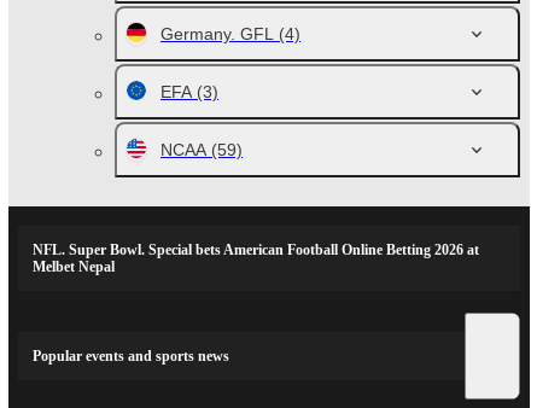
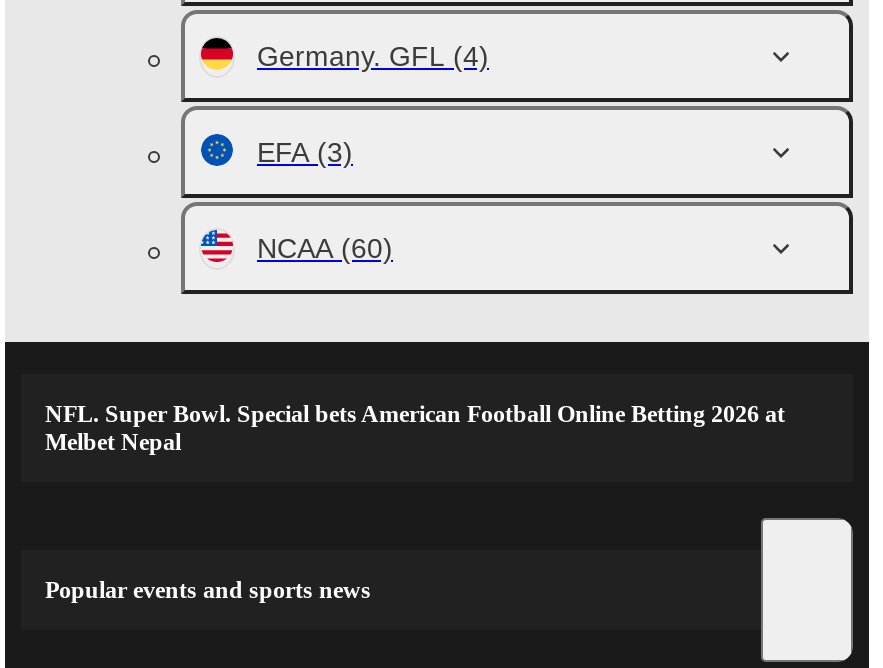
[160,140,243,159] NCAA (59) -> [257,232,393,264] NCAA (60)

